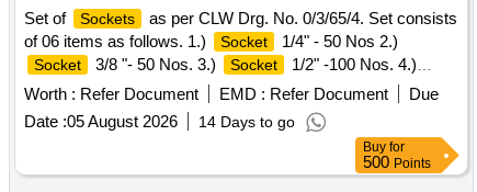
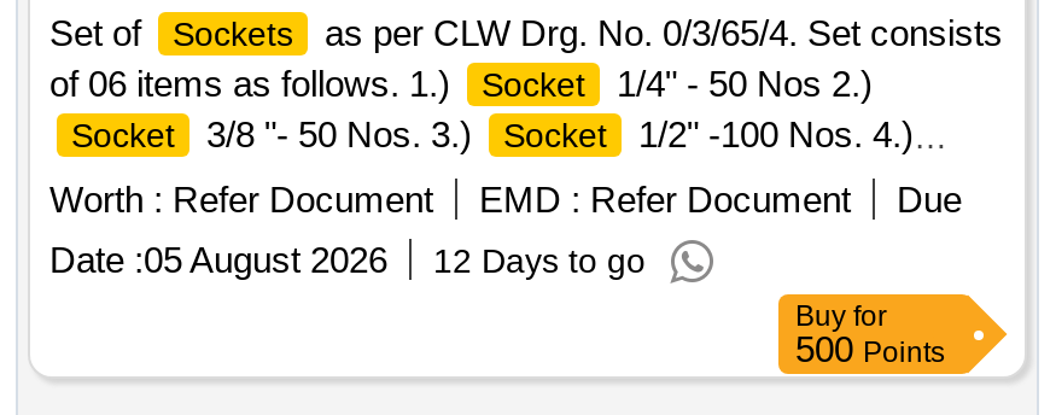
[24,112,295,131] Date : 05 August 2026 14 Days to go -> [49,239,646,280] Date : 05 August 2026 12 Days to go

